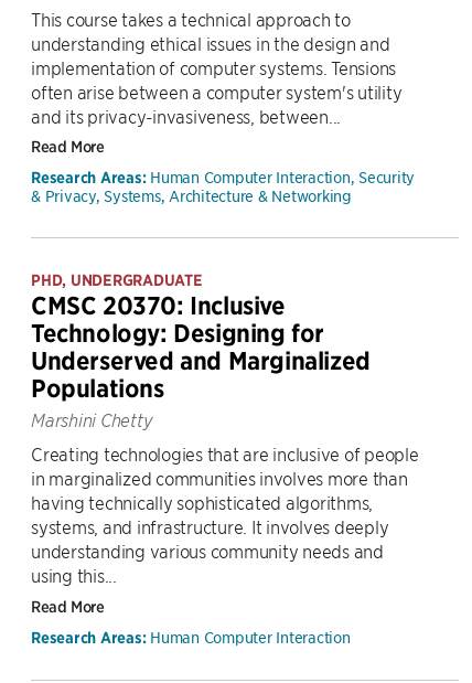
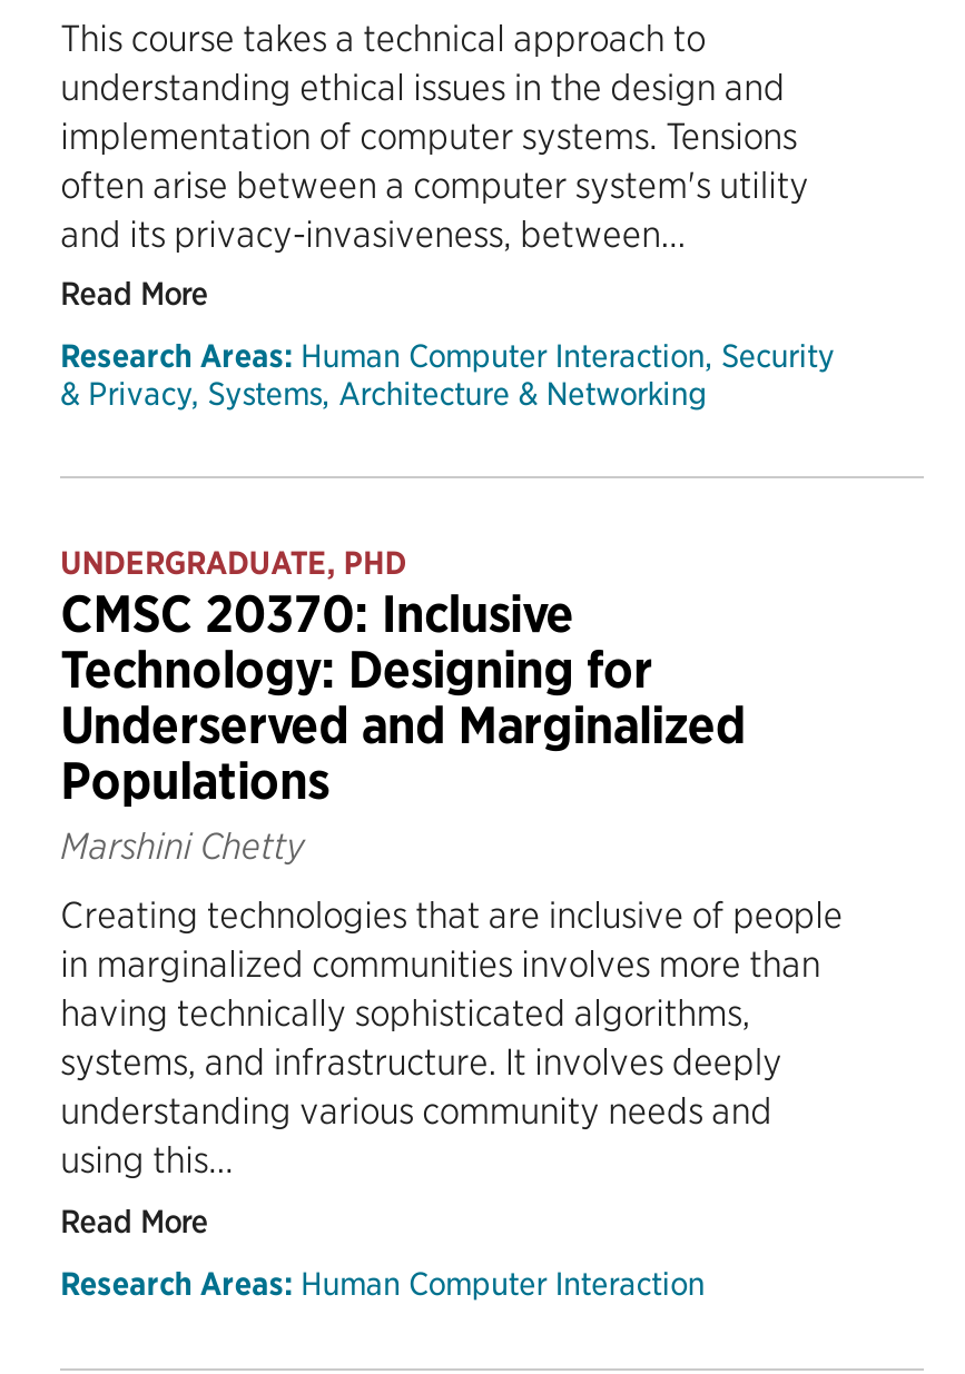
[31,271,202,291] PHD, UNDERGRADUATE -> [60,544,406,584] UNDERGRADUATE, PHD

